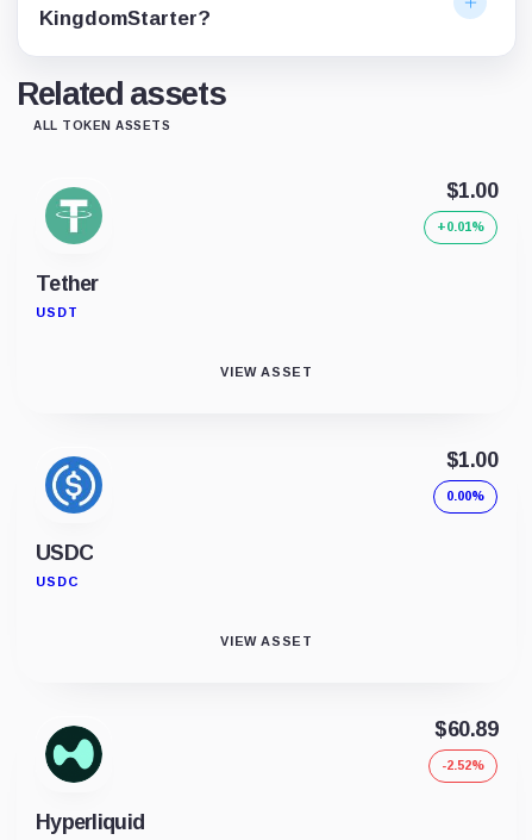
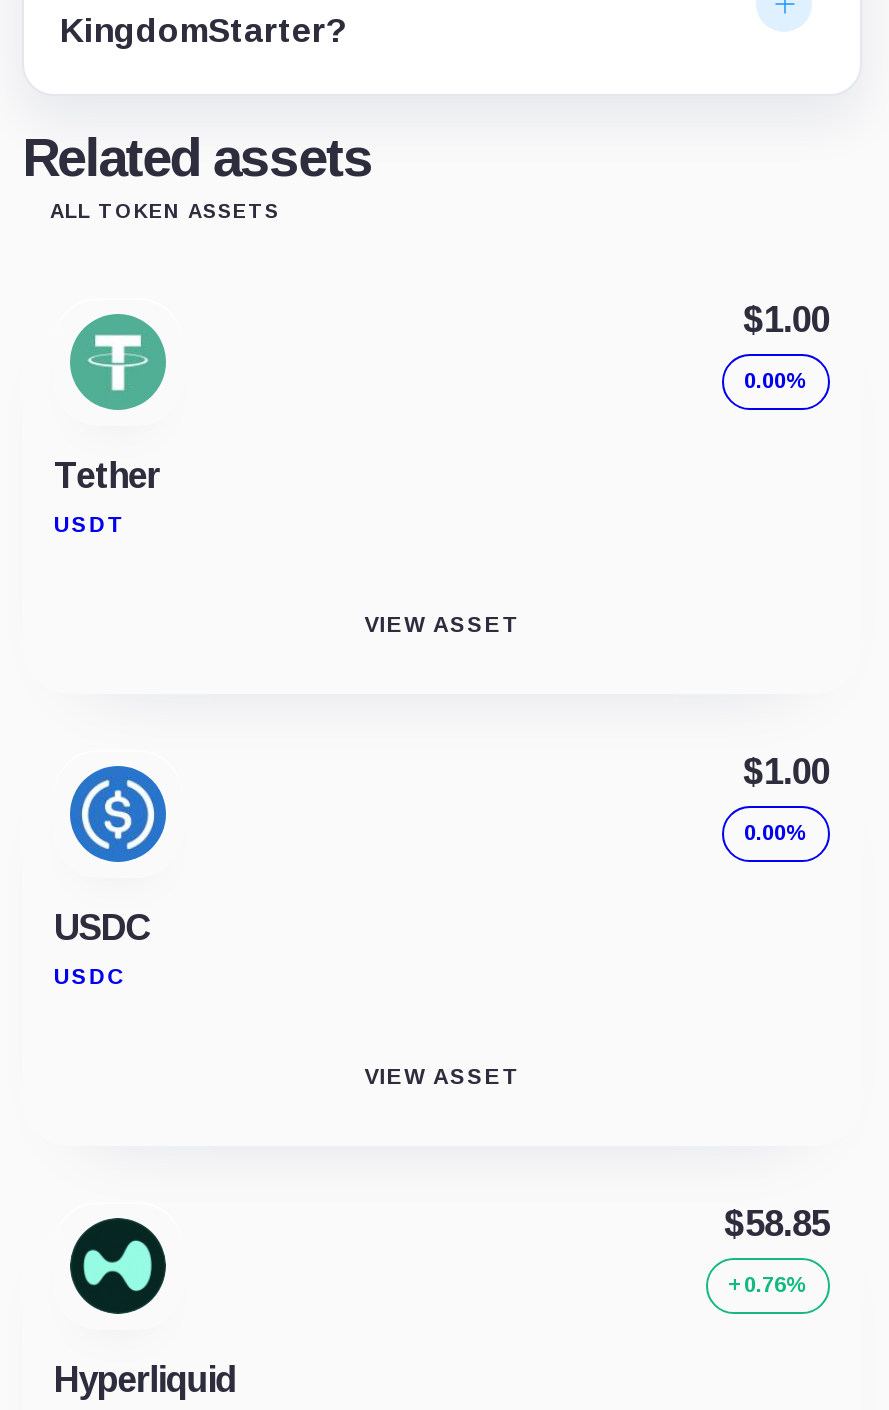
[437,219,484,234] +0.01% -> [744,368,808,392] 0.00%
[435,717,497,741] $60.89 -> [724,1203,830,1243] $58.85
[442,758,484,772] -2.52% -> [728,1272,808,1296] +0.76%

